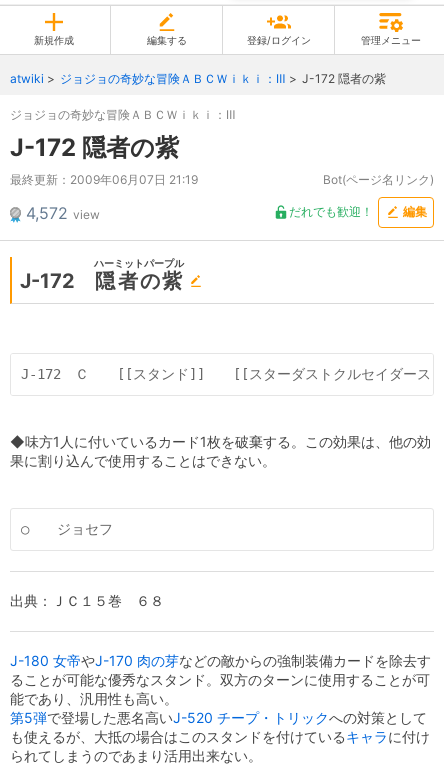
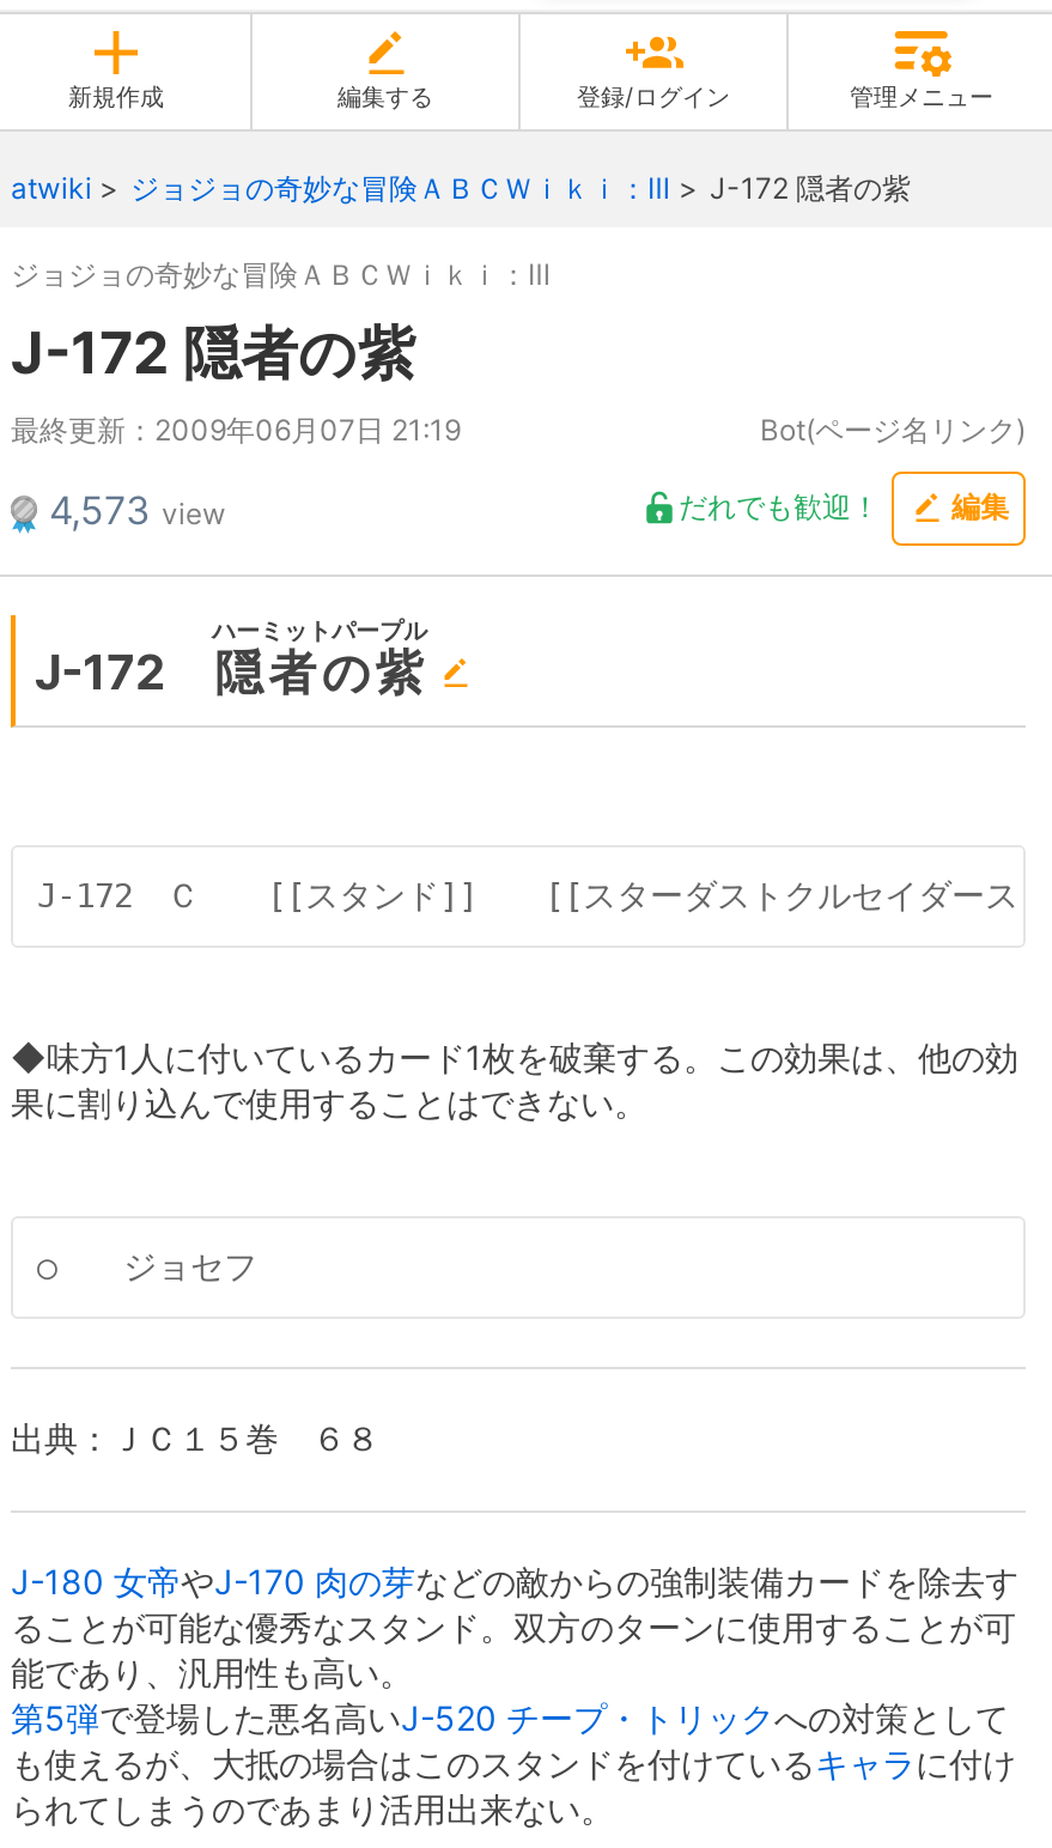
[26,202,100,222] 4,572 view -> [49,485,226,533] 4,573 view

